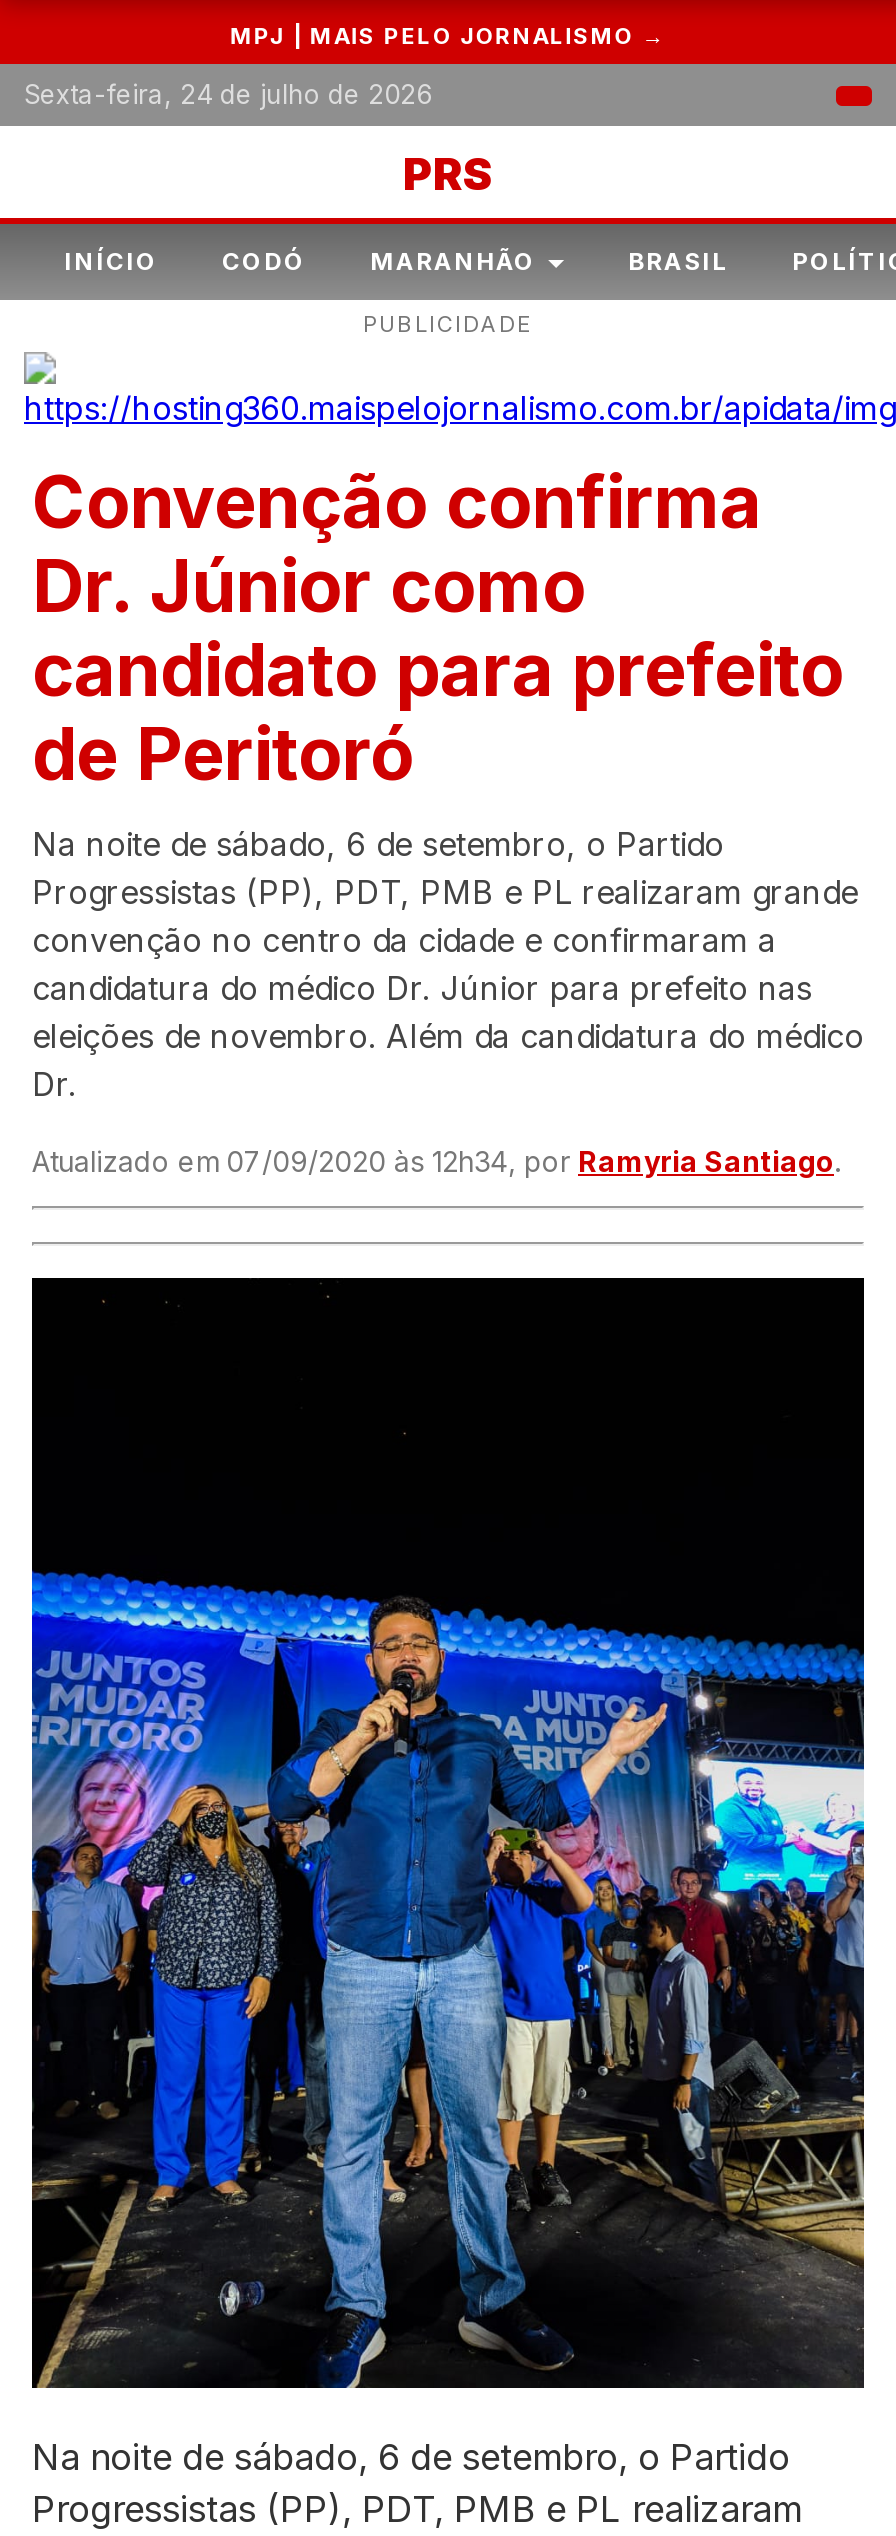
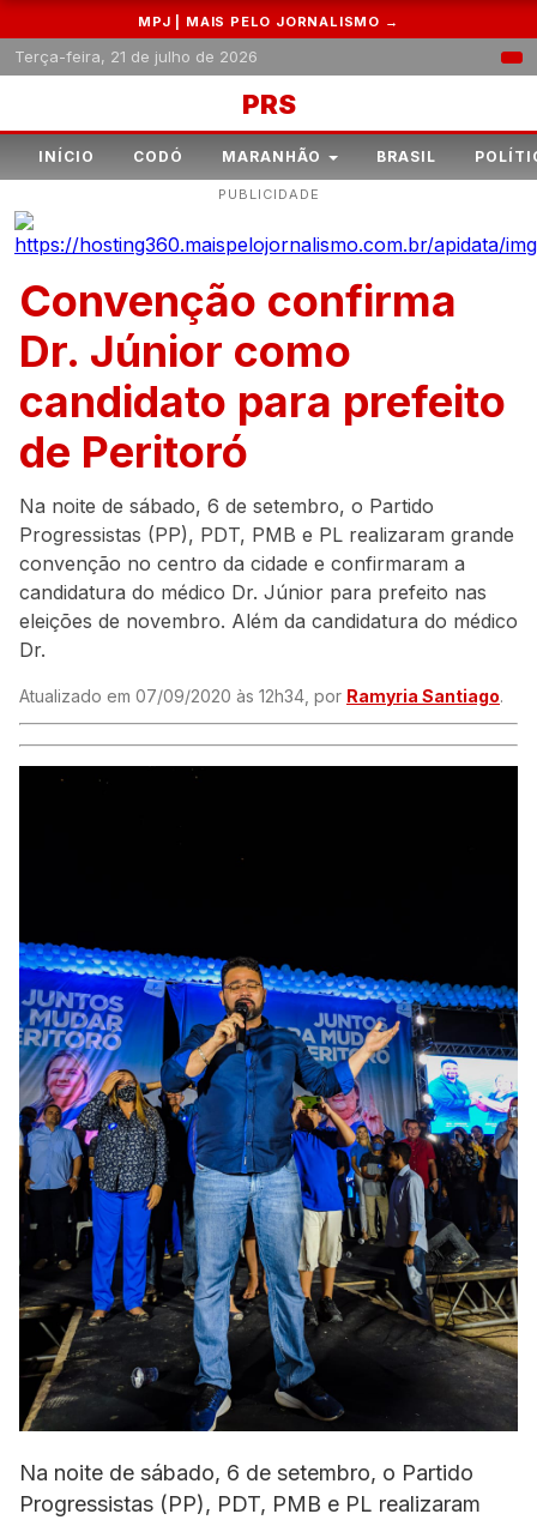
[24,78,432,110] Sexta-feira, 24 de julho de 2026 -> [14,47,258,66] Terça-feira, 21 de julho de 2026

